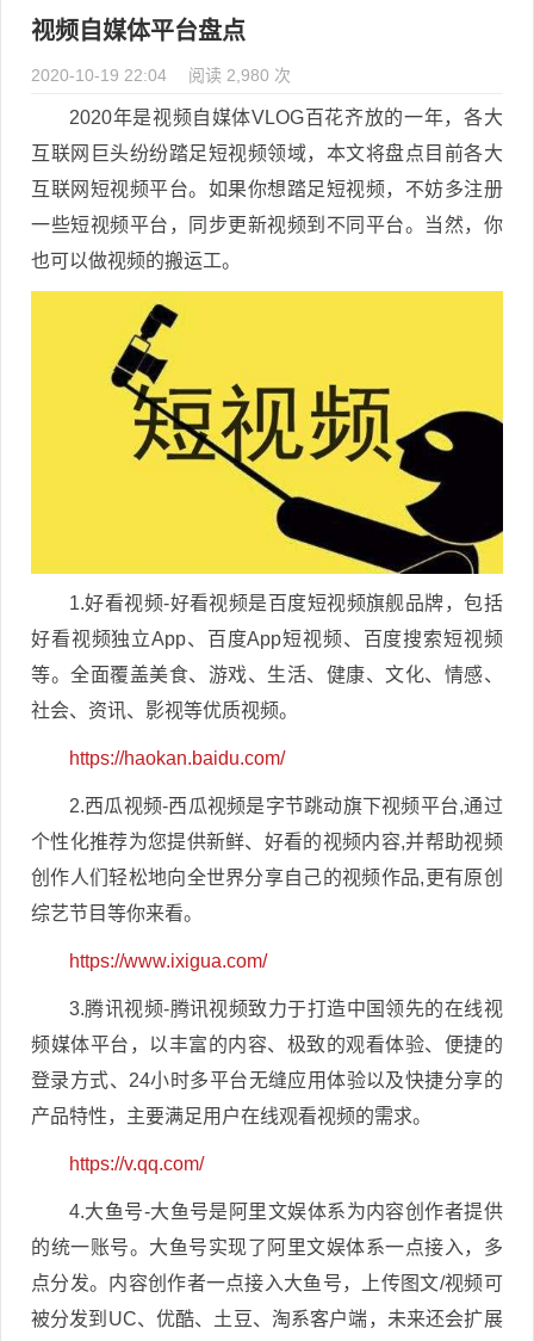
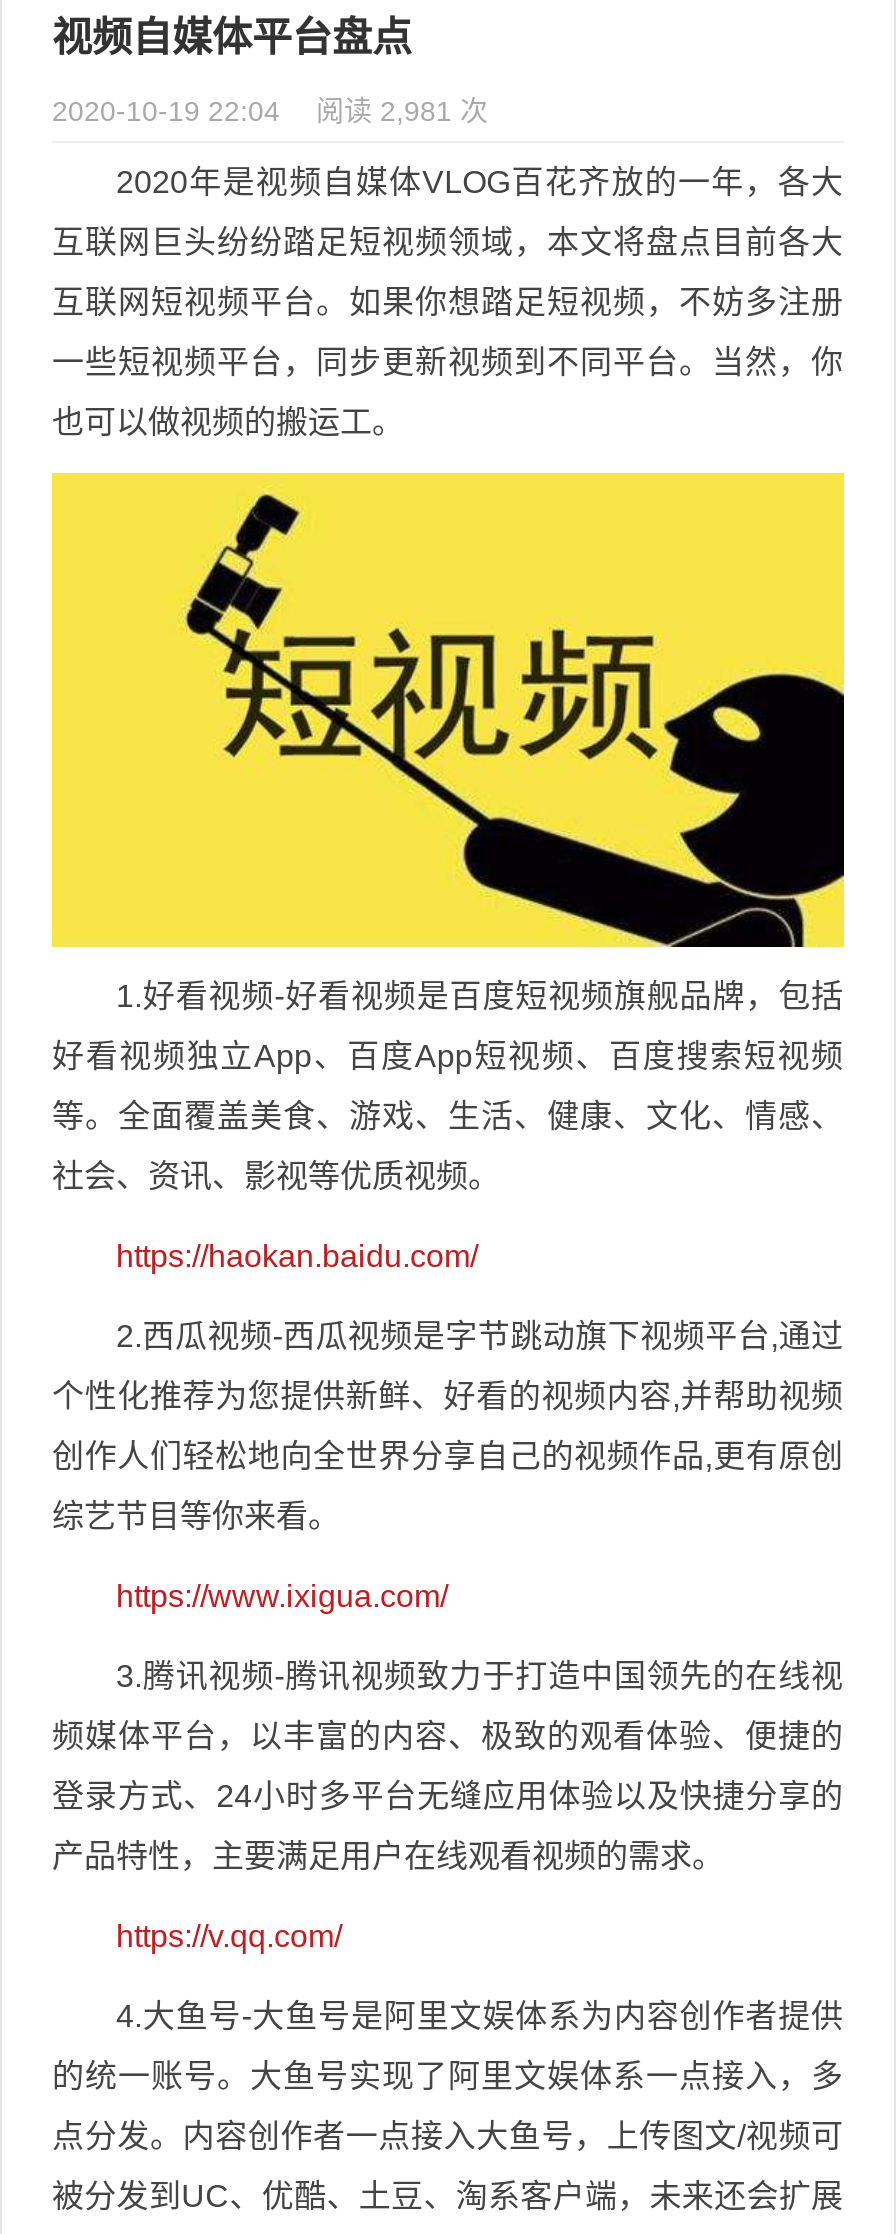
[31,66,291,85] 2020-10-19 22:04 阅读 2,980 次 -> [52,95,488,127] 2020-10-19 22:04 阅读 2,981 次

